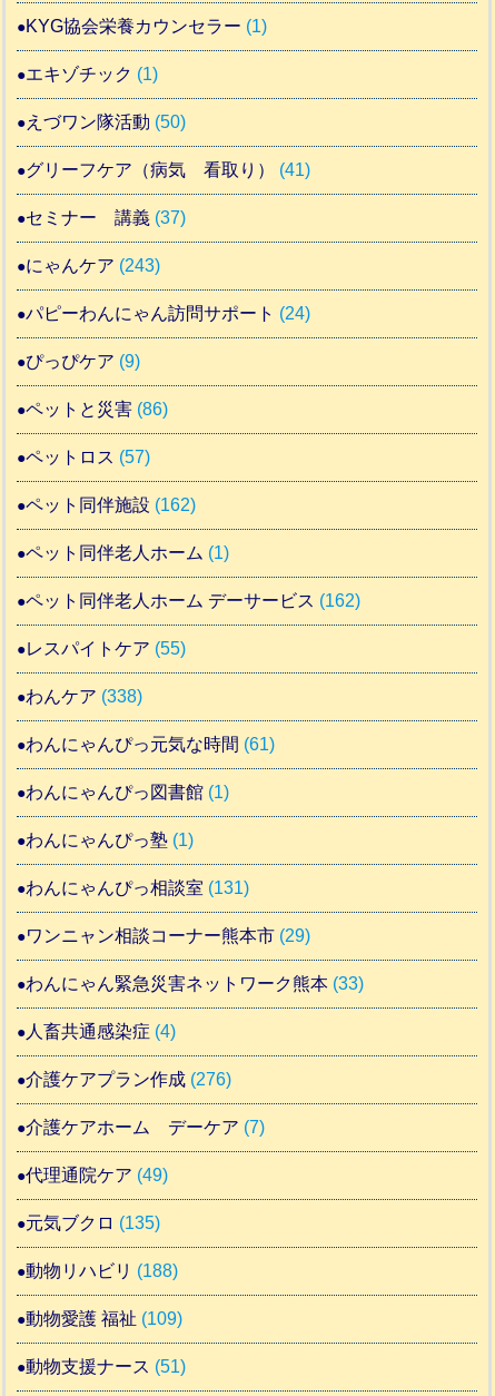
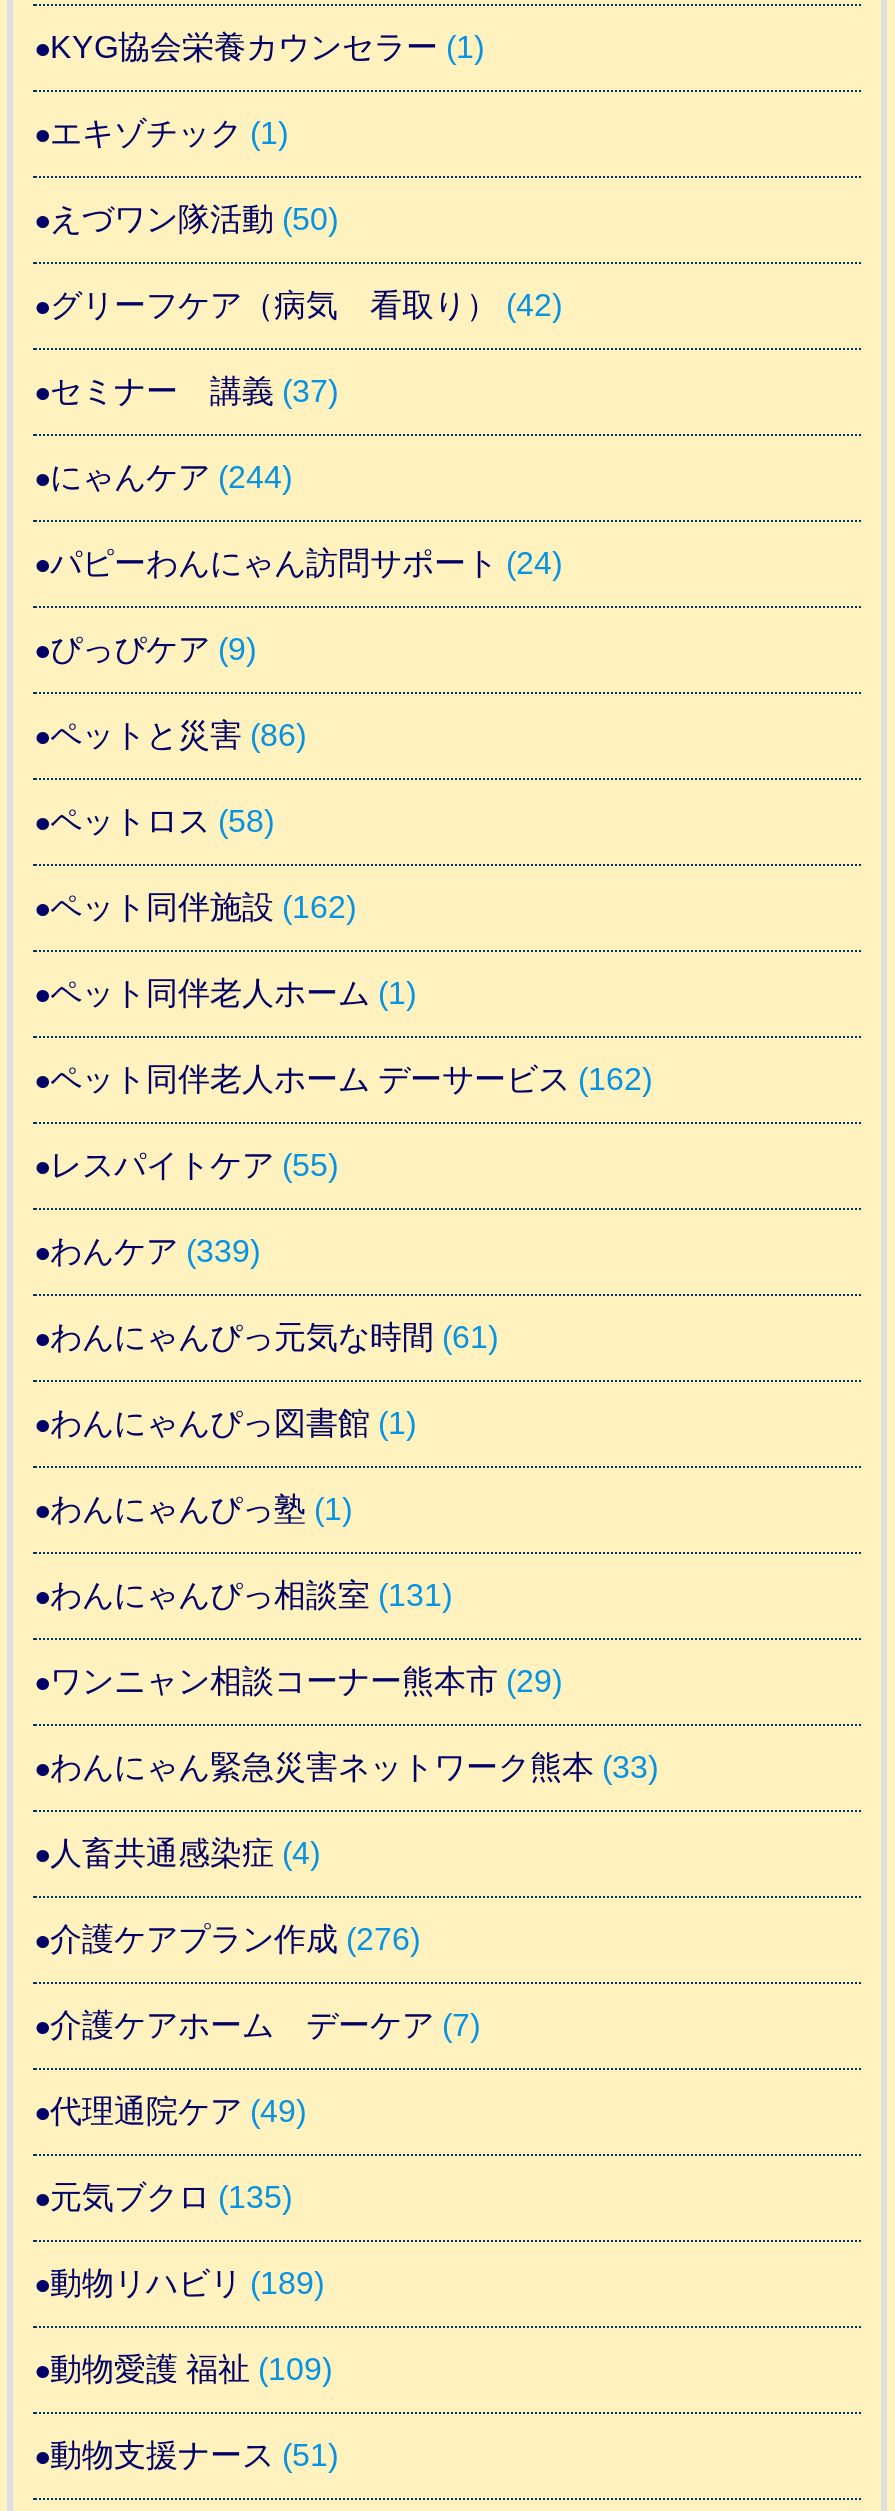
[26,160,311,179] グリーフケア（病気 看取り）(41) -> [50,288,562,322] グリーフケア（病気 看取り）(42)
[26,256,161,275] にゃんケア(243) -> [50,460,292,494] にゃんケア(244)
[26,447,151,466] ペットロス(57) -> [50,804,274,838] ペットロス(58)
[26,687,143,706] わんケア(338) -> [50,1234,260,1268] わんケア(339)
[26,1261,179,1280] 動物リハビリ(188) -> [50,2266,324,2300] 動物リハビリ(189)

